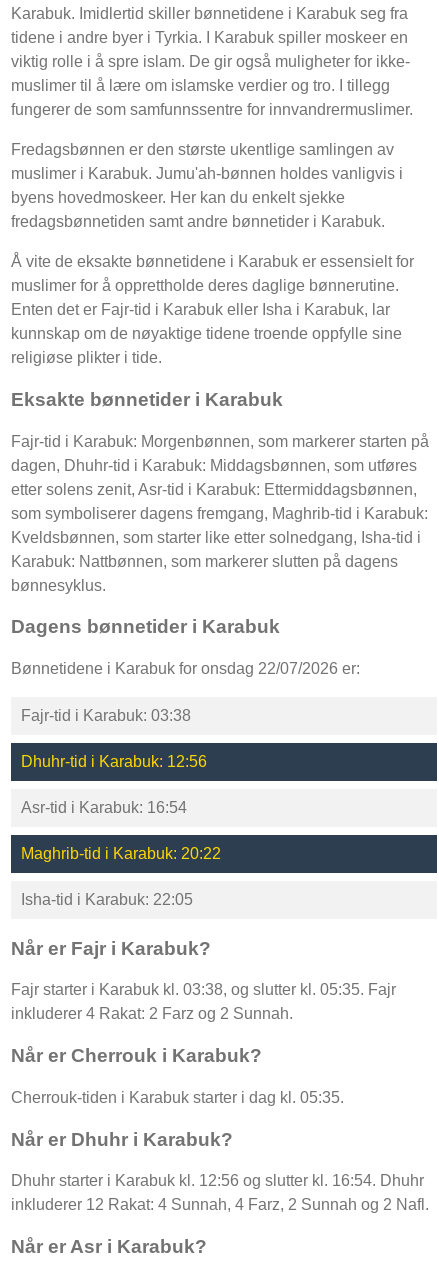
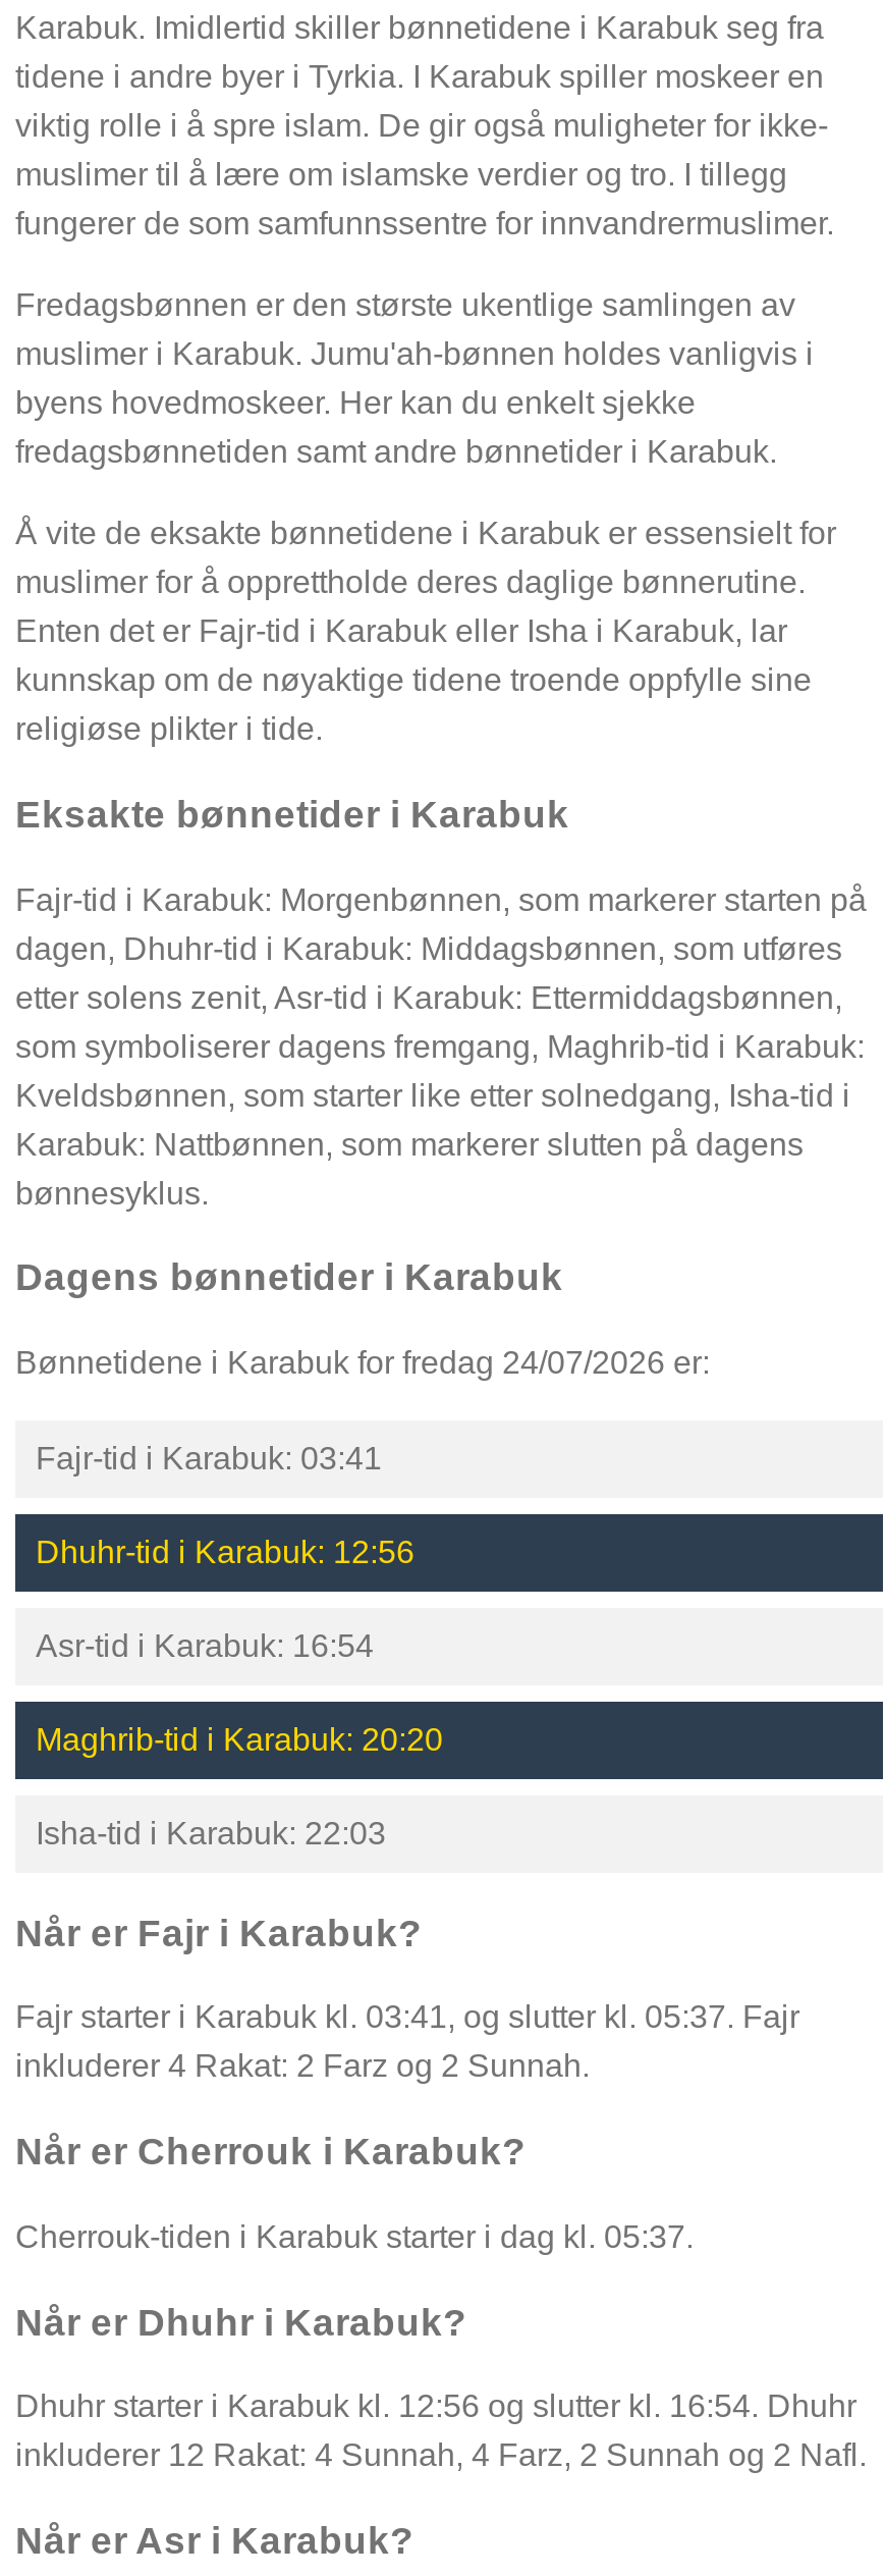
[11,660,360,677] Bønnetidene i Karabuk for onsdag 22/07/2026 er: -> [15,1345,710,1380] Bønnetidene i Karabuk for fredag 24/07/2026 er:
[21,707,191,724] Fajr-tid i Karabuk: 03:38 -> [36,1441,382,1475] Fajr-tid i Karabuk: 03:41
[21,845,221,862] Maghrib-tid i Karabuk: 20:22 -> [36,1722,443,1757] Maghrib-tid i Karabuk: 20:20
[21,891,193,908] Isha-tid i Karabuk: 22:05 -> [36,1816,386,1850] Isha-tid i Karabuk: 22:03
[11,981,396,998] Fajr starter i Karabuk kl. 03:38, og slutter kl. 05:35. Fajr -> [15,2000,799,2035] Fajr starter i Karabuk kl. 03:41, og slutter kl. 05:37. Fajr
[11,1089,344,1106] Cherrouk-tiden i Karabuk starter i dag kl. 05:35. -> [15,2219,694,2254] Cherrouk-tiden i Karabuk starter i dag kl. 05:37.

